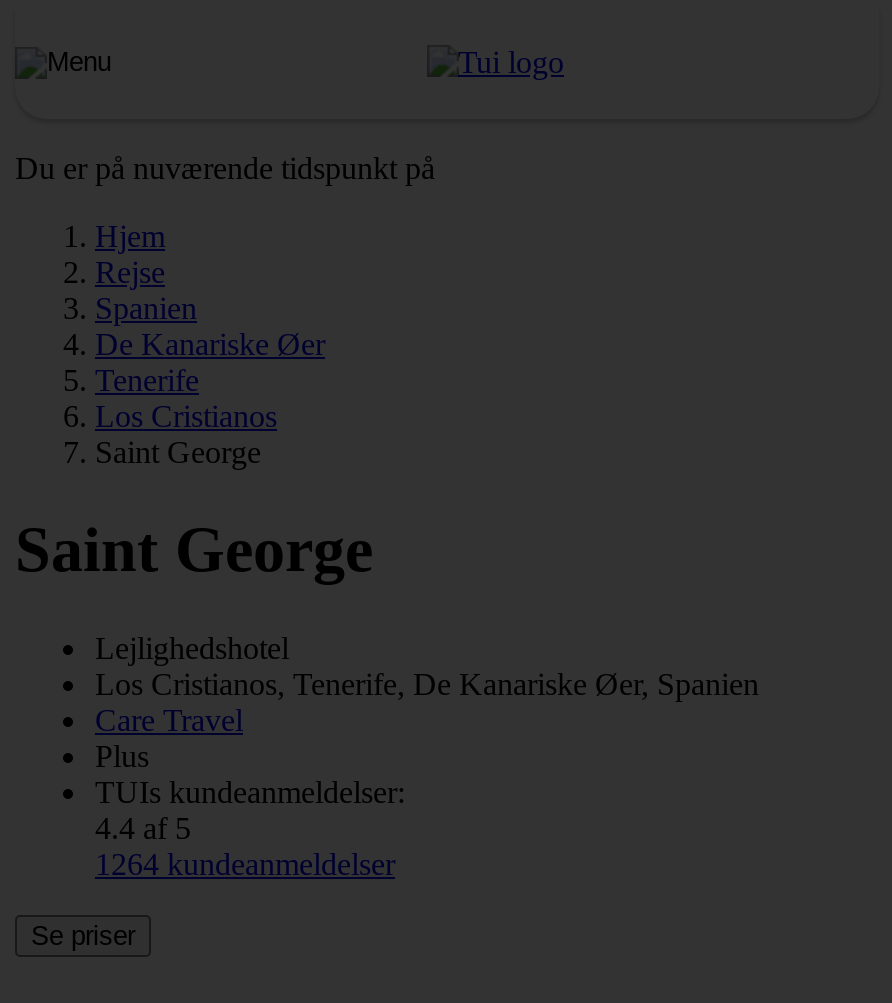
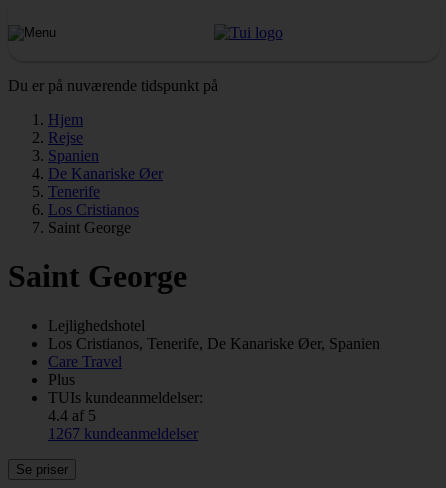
[95,847,395,881] 1264 kundeanmeldelser -> [48,425,198,442] 1267 kundeanmeldelser

